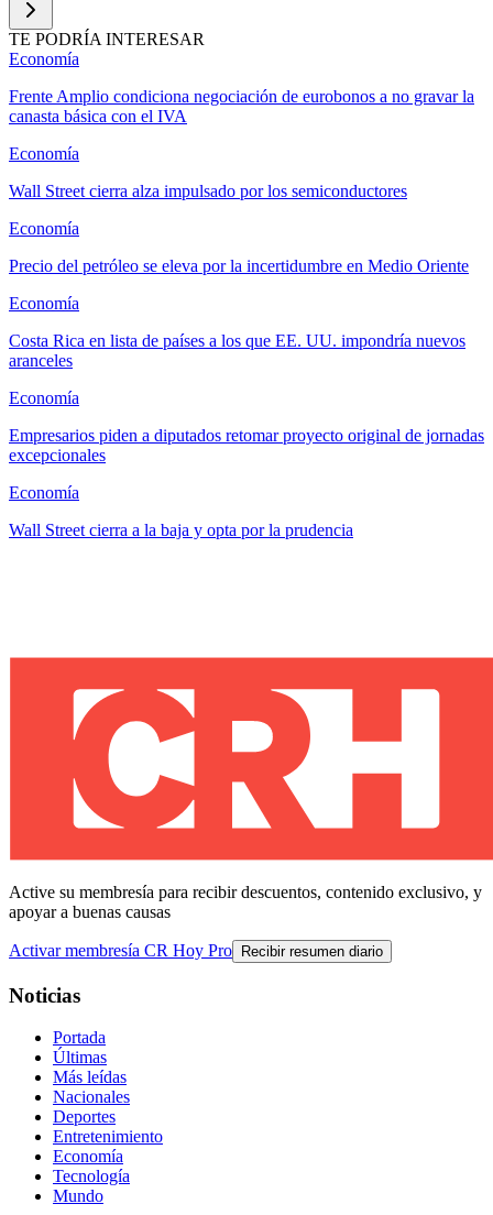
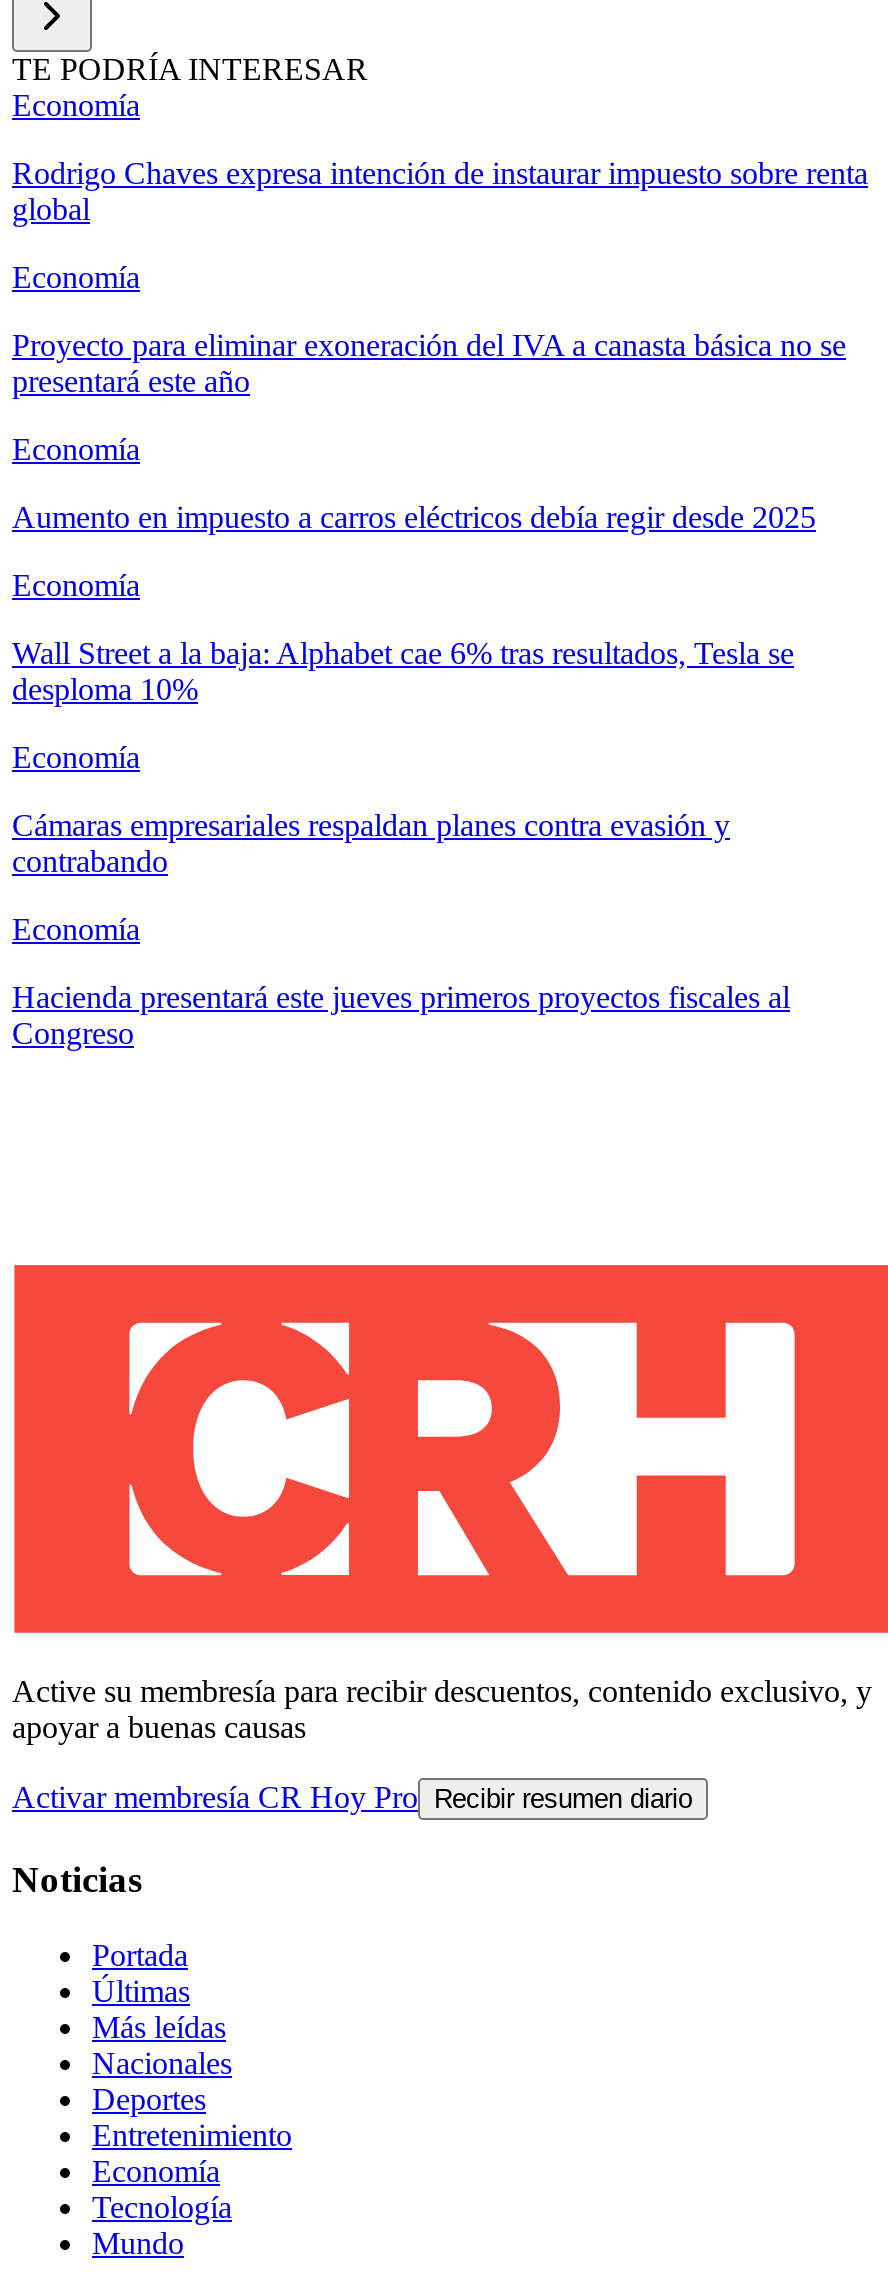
[9,87,474,125] Frente Amplio condiciona negociación de eurobonos a no gravar la | canasta básica con el IVA -> [12,156,868,226] Rodrigo Chaves expresa intención de instaurar impuesto sobre renta | global
[9,181,407,200] Wall Street cierra alza impulsado por los semiconductores -> [12,328,846,398] Proyecto para eliminar exoneración del IVA a canasta básica no se | presentará este año
[9,256,469,275] Precio del petróleo se eleva por la incertidumbre en Medio Oriente -> [12,500,816,534] Aumento en impuesto a carros eléctricos debía regir desde 2025
[9,331,465,370] Costa Rica en lista de países a los que EE. UU. impondría nuevos | aranceles -> [12,636,794,706] Wall Street a la baja: Alphabet cae 6% tras resultados, Tesla se | desploma 10%
[9,426,484,464] Empresarios piden a diputados retomar proyecto original de jornadas | excepcionales -> [12,808,730,878] Cámaras empresariales respaldan planes contra evasión y | contrabando
[9,520,353,539] Wall Street cierra a la baja y opta por la prudencia -> [12,980,790,1050] Hacienda presentará este jueves primeros proyectos fiscales al | Congreso

